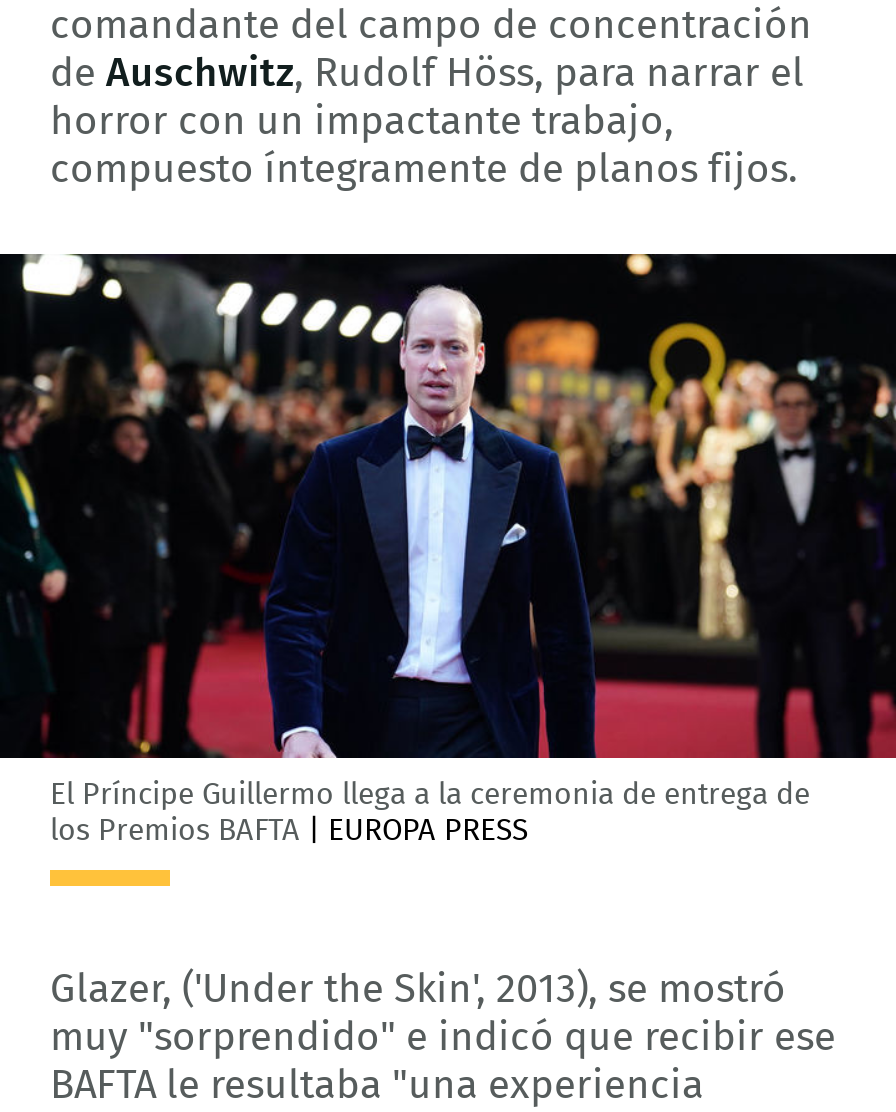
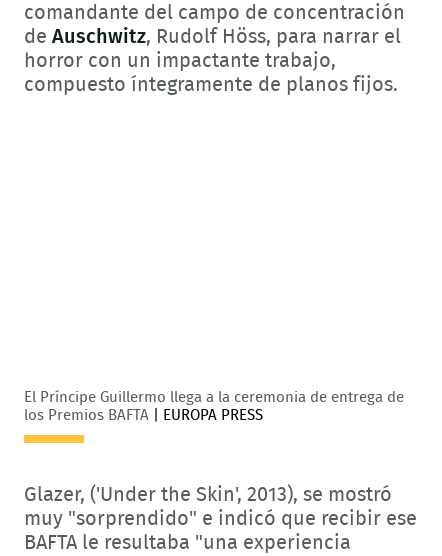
[6,252,890,760] [image] -> none

